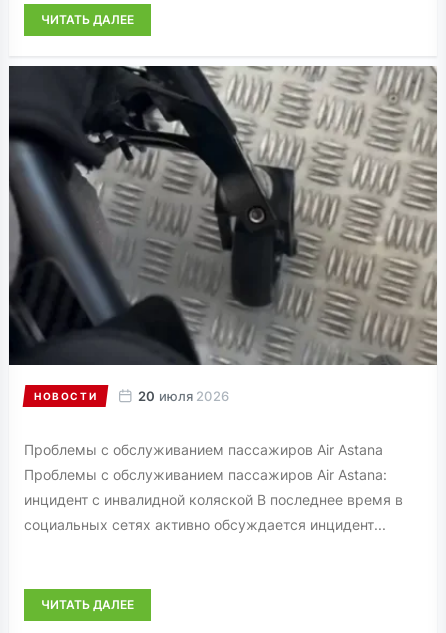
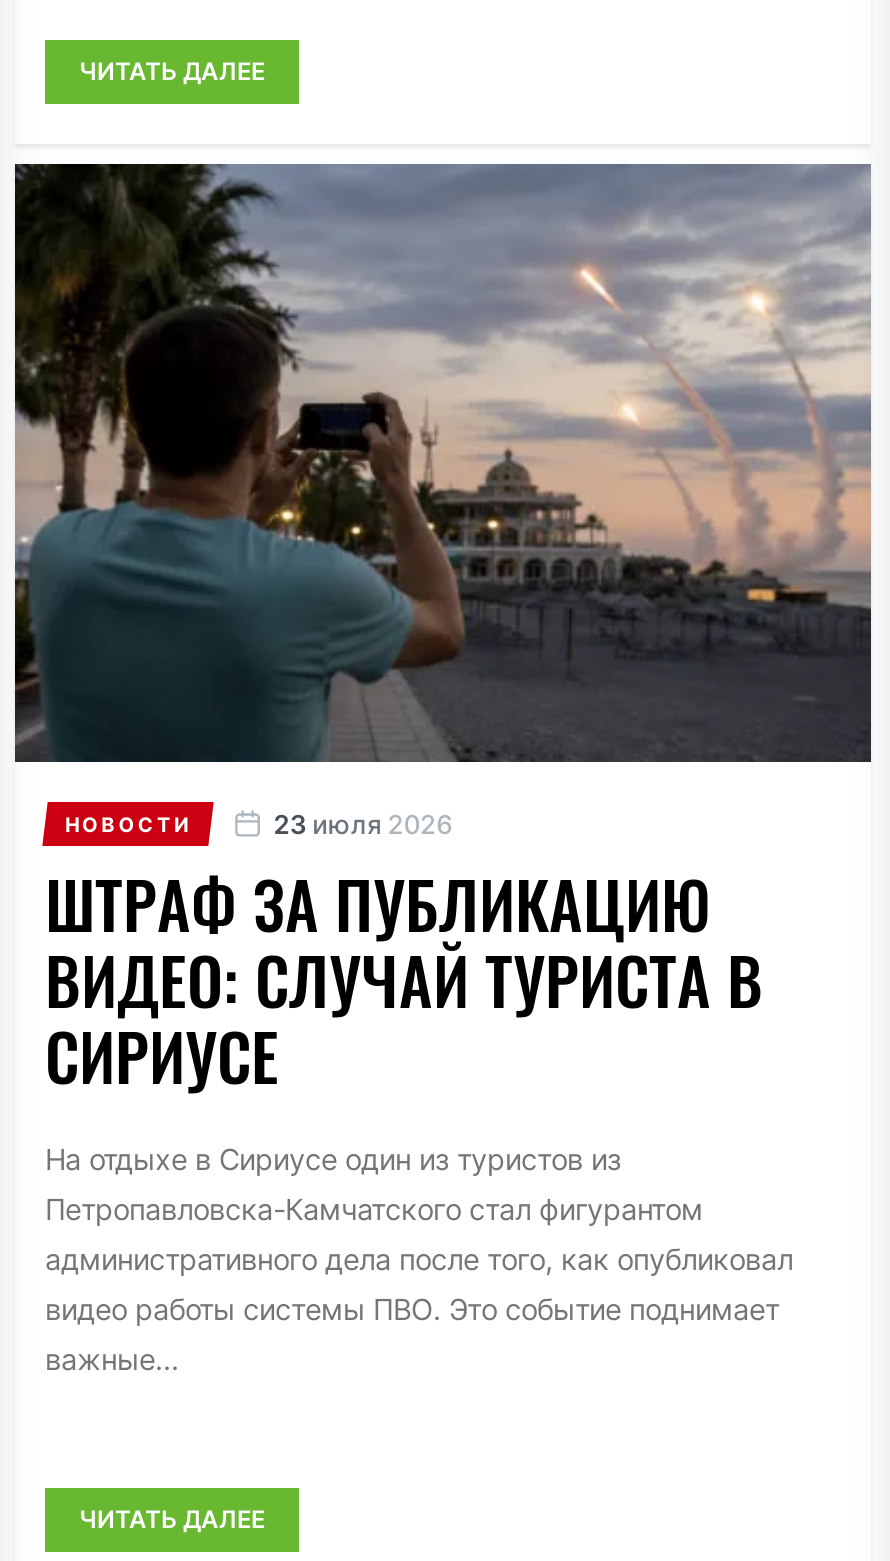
[9,66,437,404] [image] | 20 июля 2026 -> [15,164,871,1176] [image] | 23 июля 2026 | ШТРАФ ЗА ПУБЛИКАЦИЮ | ВИДЕО: СЛУЧАЙ ТУРИСТА В | СИРИУСЕ | На отдыхе в Сириусе один из туристов из
[24,441,383,458] Проблемы с обслуживанием пассажиров Air Astana -> [45,1192,703,1226] Петропавловска-Камчатского стал фигурантом
[24,466,387,483] Проблемы с обслуживанием пассажиров Air Astana: -> [45,1242,793,1276] административного дела после того, как опубликовал
[24,491,403,508] инцидент с инвалидной коляской В последнее время в -> [45,1292,779,1326] видео работы системы ПВО. Это событие поднимает
[24,516,386,533] социальных сетях активно обсуждается инцидент... -> [45,1342,179,1376] важные...

